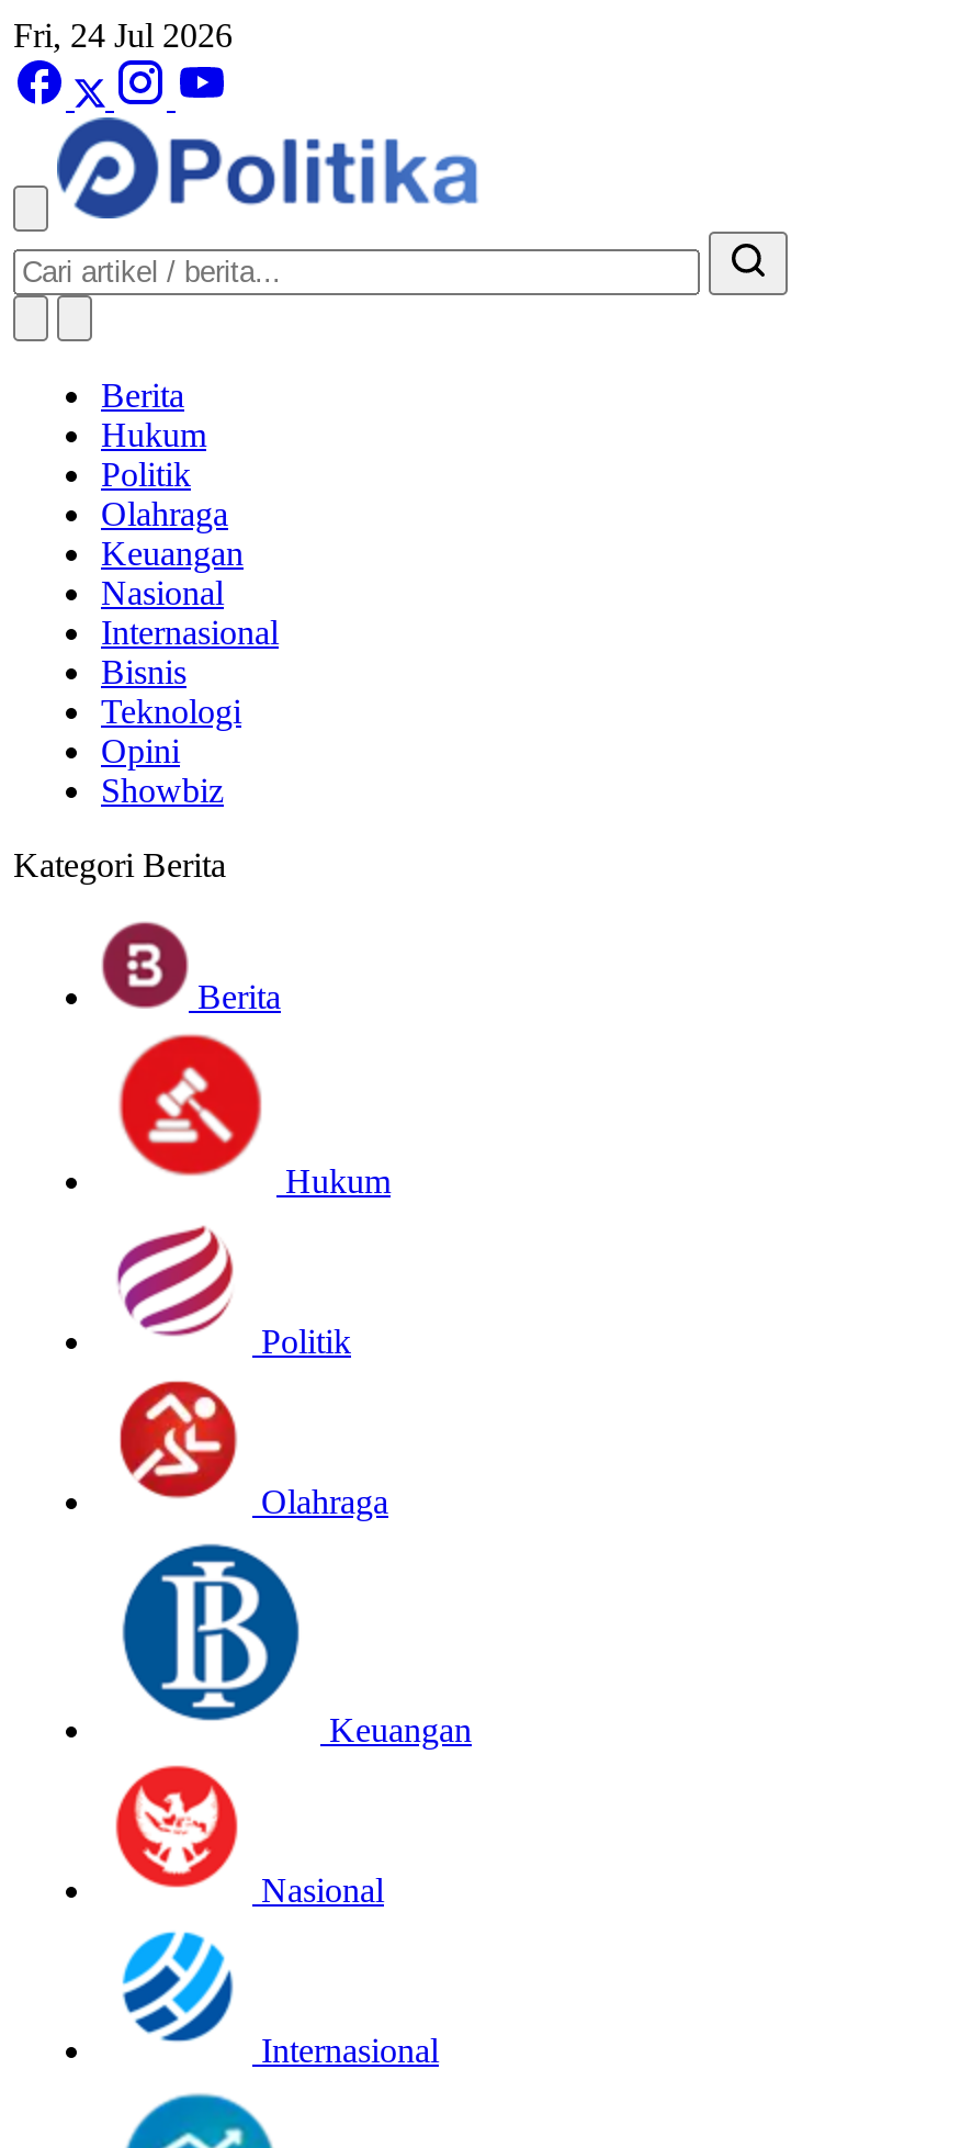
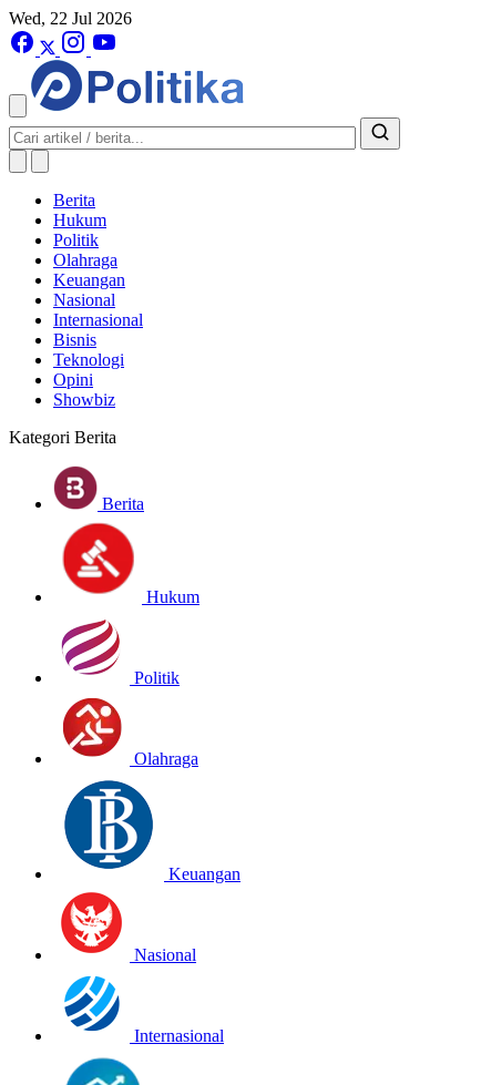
[13,16,233,54] Fri, 24 Jul 2026 -> [9,9,132,28] Wed, 22 Jul 2026

